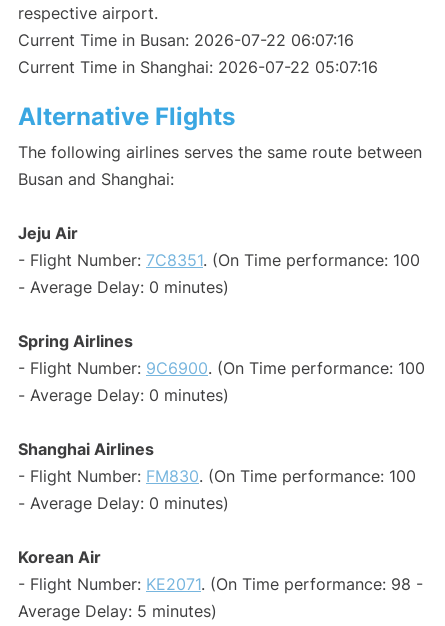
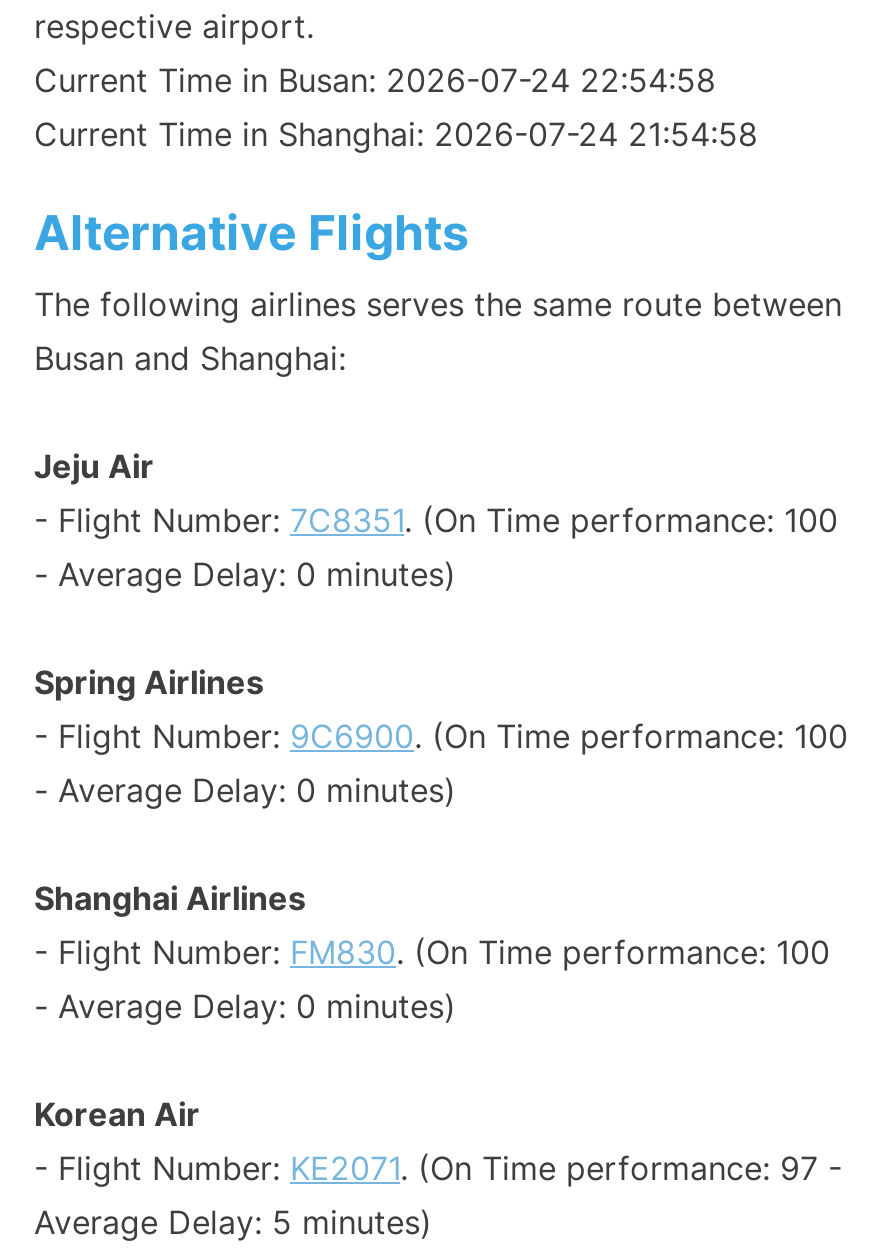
[18,30,354,50] Current Time in Busan: 2026-07-22 06:07:16 -> [34,61,716,101] Current Time in Busan: 2026-07-24 22:54:58
[18,57,378,77] Current Time in Shanghai: 2026-07-22 05:07:16 -> [34,115,758,155] Current Time in Shanghai: 2026-07-24 21:54:58
[18,574,423,594] - Flight Number: KE2071. (On Time performance: 98 - -> [34,1149,842,1189] - Flight Number: KE2071. (On Time performance: 97 -

